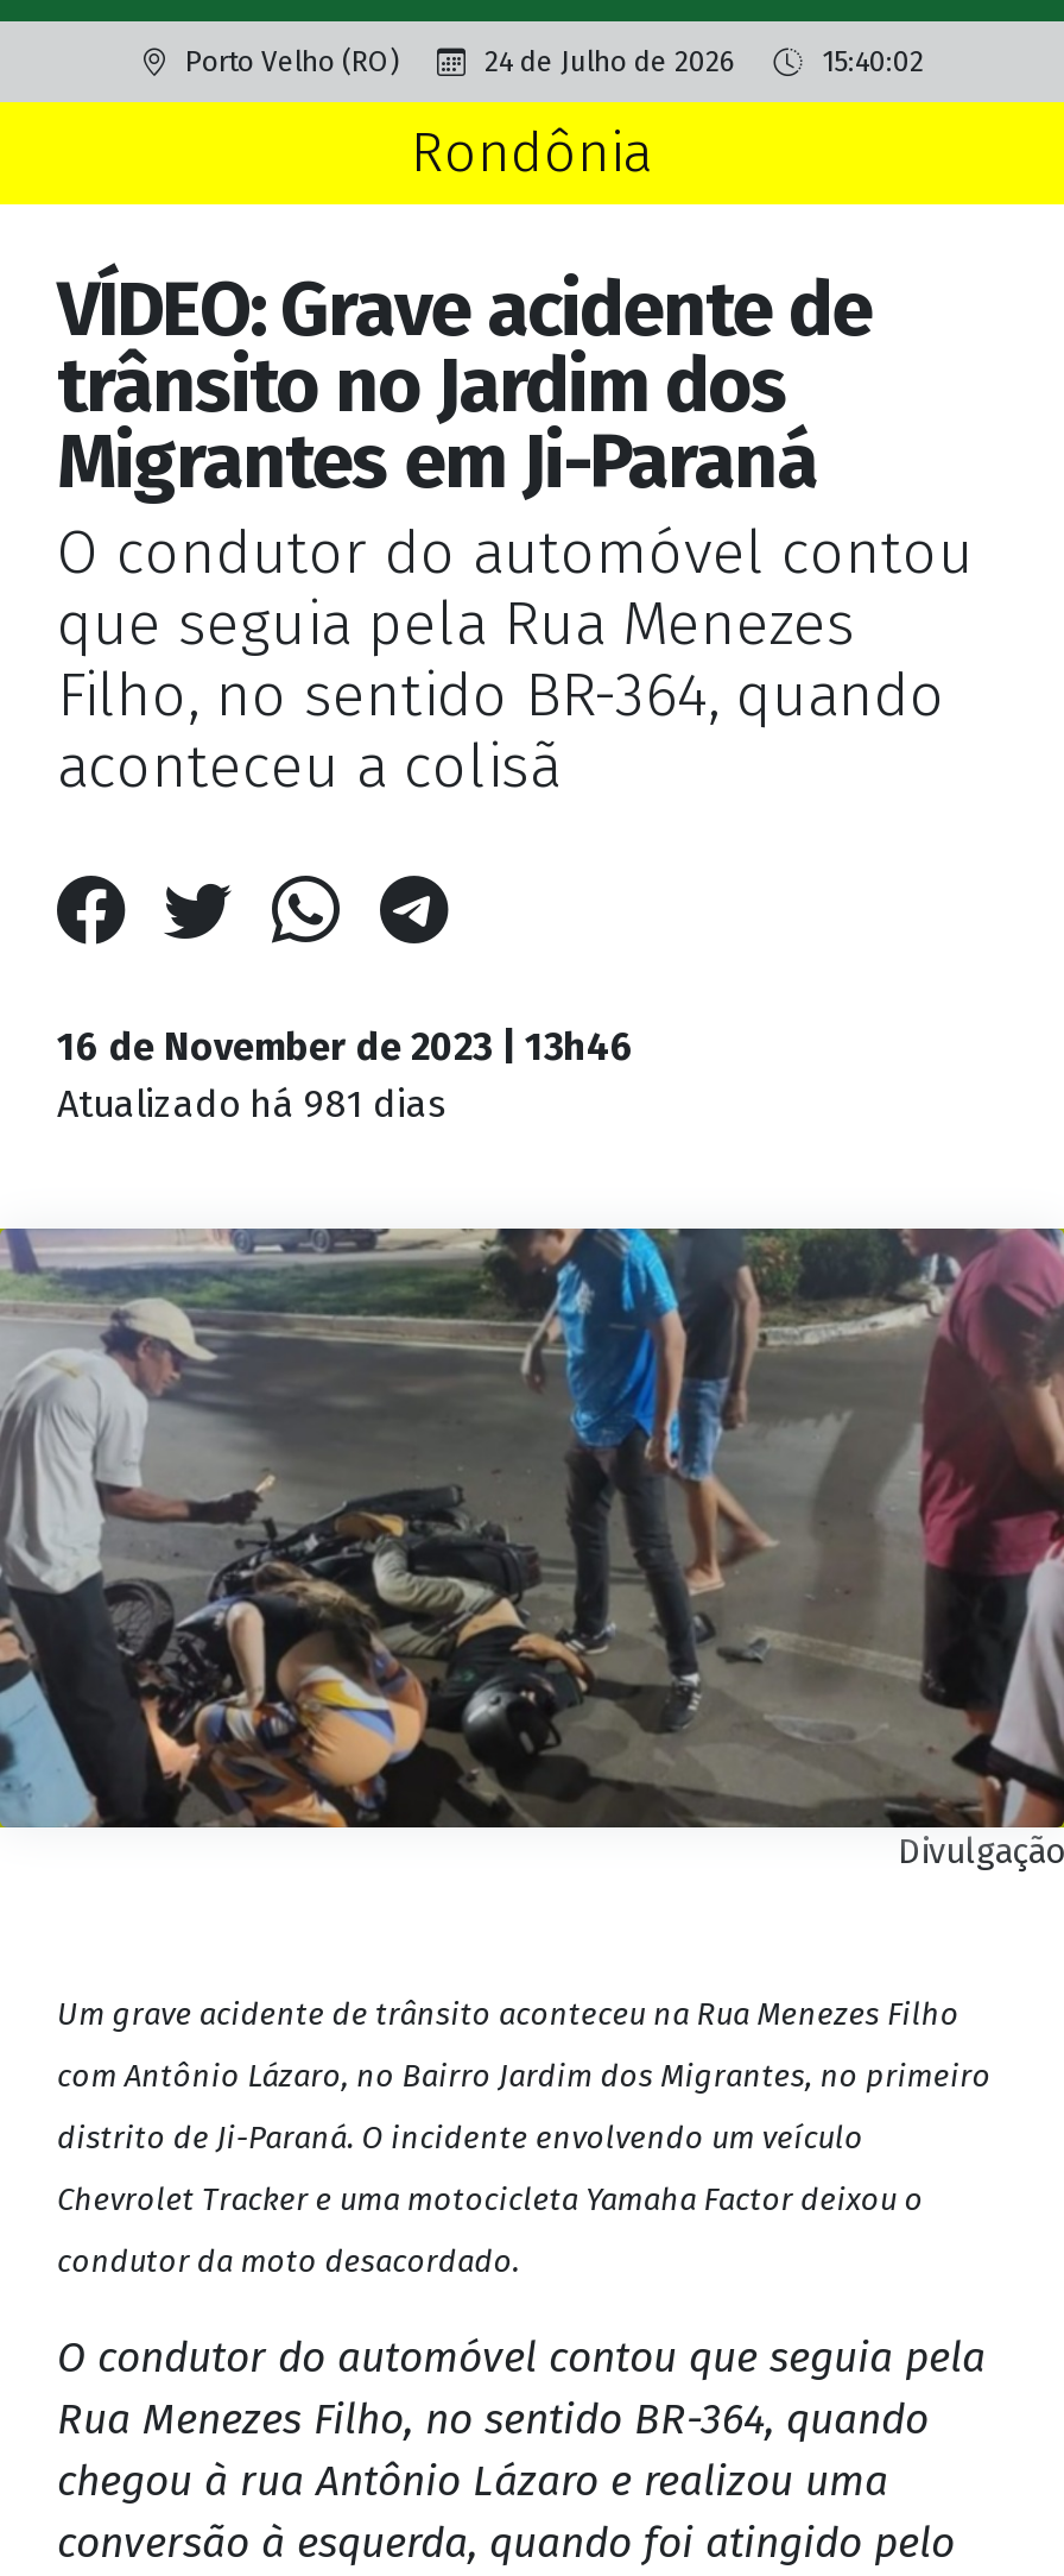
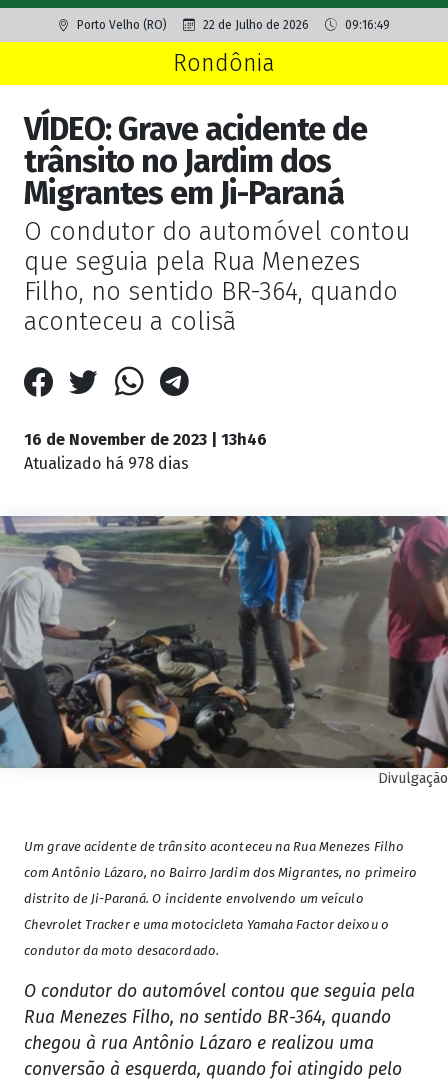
[484,45,736,78] 24 de Julho de 2026 -> [203,18,309,32] 22 de Julho de 2026
[822,45,924,78] 15:40:02 -> [345,18,390,32] 09:16:49
[57,1081,446,1126] Atualizado há 981 dias -> [24,454,189,473] Atualizado há 978 dias

